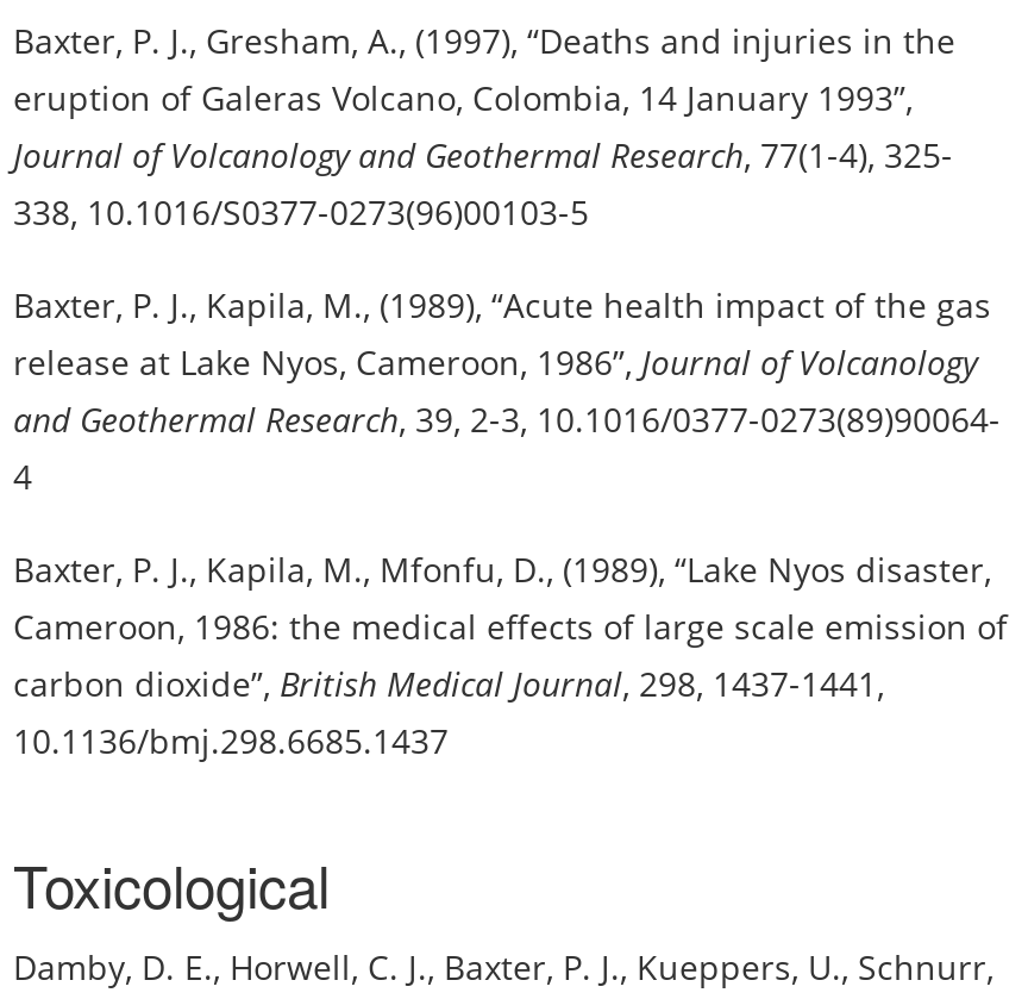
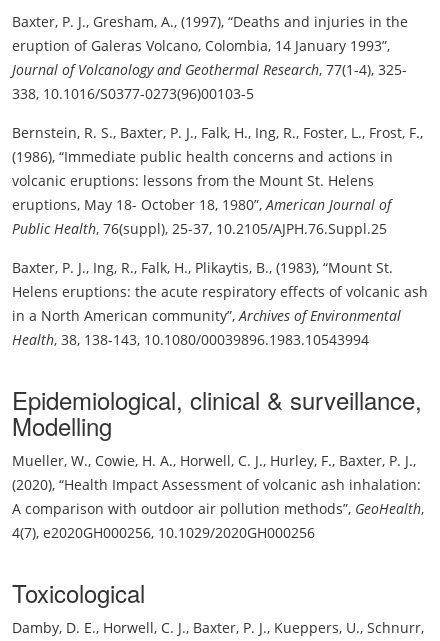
[13,282,1008,763] Baxter, P. J., Kapila, M., (1989), Acute health impact of the gas | release at Lake Nyos, Cameroon, 1986 , Journal of Volcanology | and Geothermal Research, 39, 2-3, 10.1016/0377-0273(89)90064- | 4 | Baxter, P. J., Kapila, M., Mfonfu, D., (1989), Lake Nyos disaster, | Cameroon, 1986: the medical effects of large scale emission of | carbon dioxide , British Medical Journal, 298, 1437-1441, | 10.1136/bmj.298.6685.1437 -> [12,123,428,542] Bernstein, R. S., Baxter, P. J., Falk, H., Ing, R., Foster, L., Frost, F., | (1986), Immediate public health concerns and actions in | volcanic eruptions: lessons from the Mount St. Helens | eruptions, May 18- October 18, 1980 ,American Journal of | Public Health, 76(suppl), 25-37, 10.2105/AJPH.76.Suppl.25 | Baxter, P. J., Ing, R., Falk, H., Plikaytis, B., (1983), Mount St. | Helens eruptions: the acute respiratory effects of volcanic ash | in a North American community ,Archives of Environmental | Health, 38, 138-143, 10.1080/00039896.1983.10543994 | Epidemiological, clinical & surveillance, | Modelling | Mueller, W., Cowie, H. A., Horwell, C. J., Hurley, F., Baxter, P. J., | (2020), Health Impact Assessment of volcanic ash inhalation: | A comparison with outdoor air pollution methods , GeoHealth, | 4(7), e2020GH000256, 10.1029/2020GH000256

